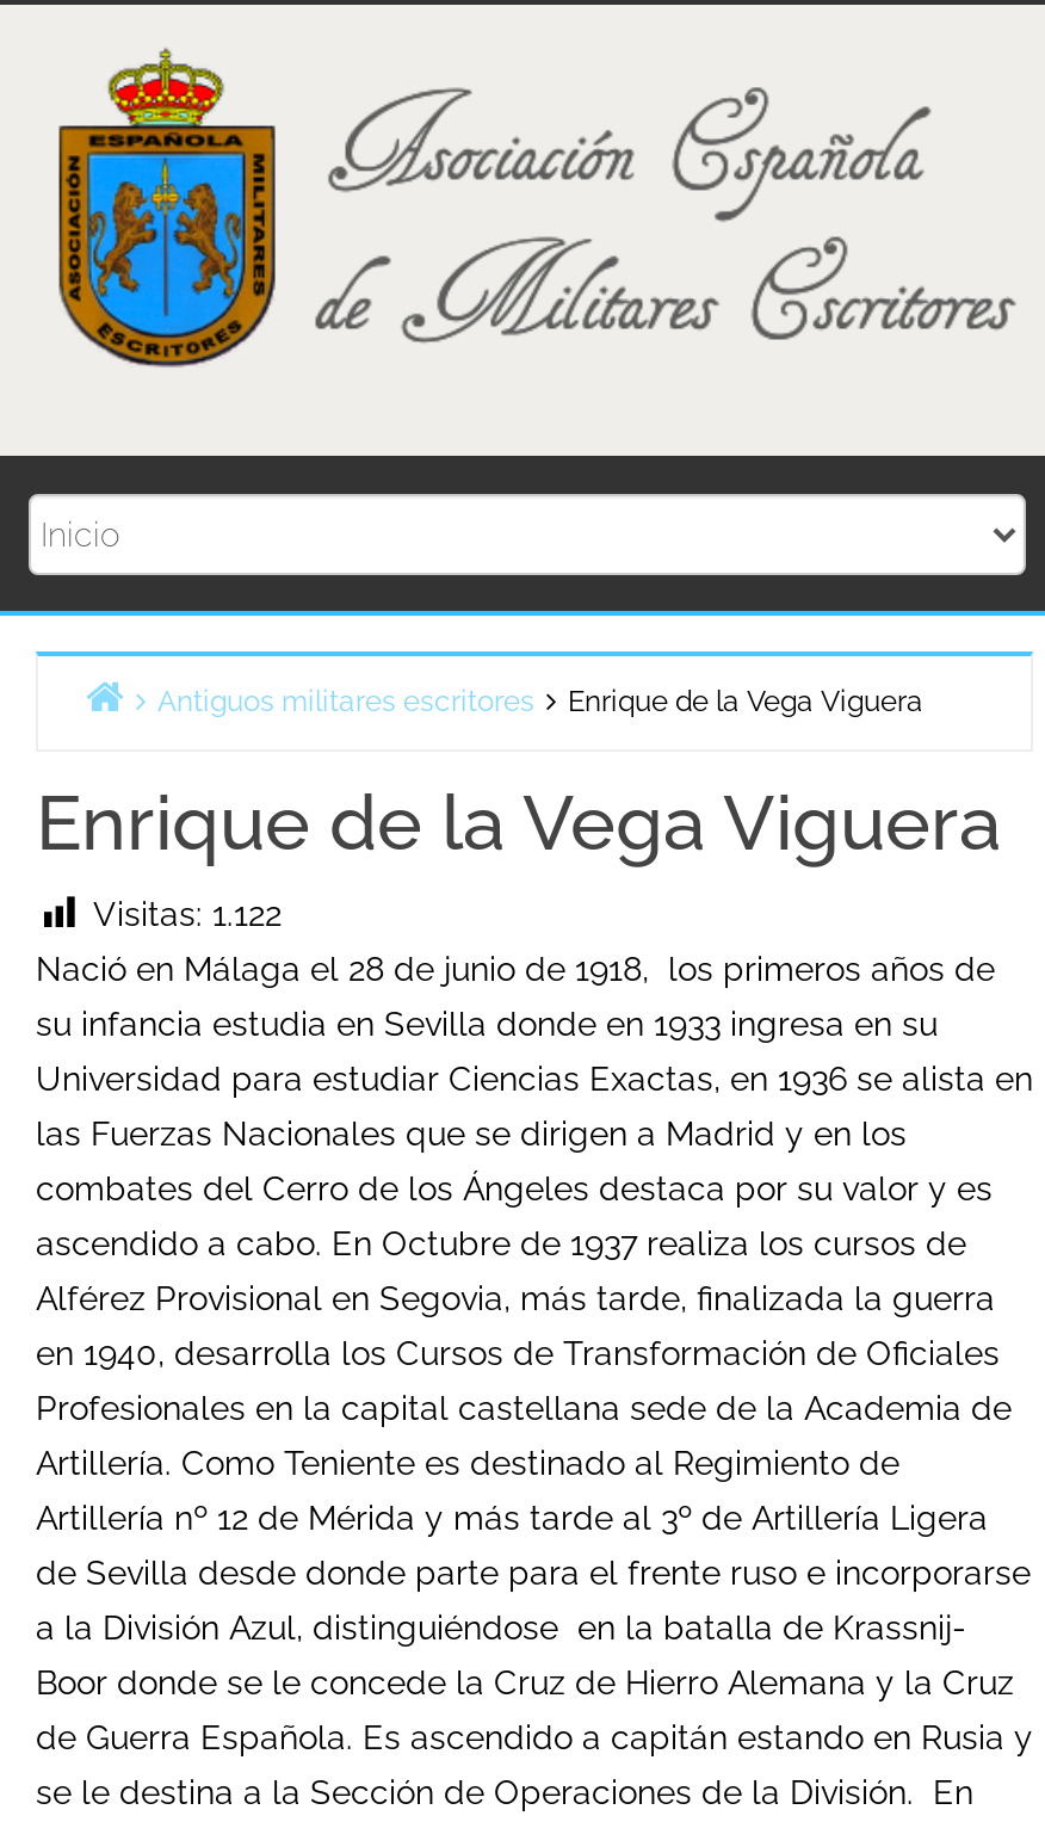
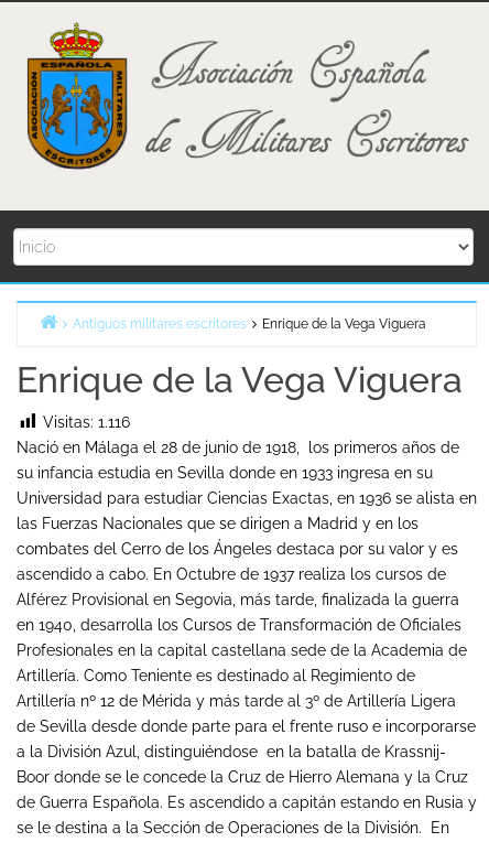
[93,895,282,933] Visitas: 1.122 -> [43,413,130,431] Visitas: 1.116

